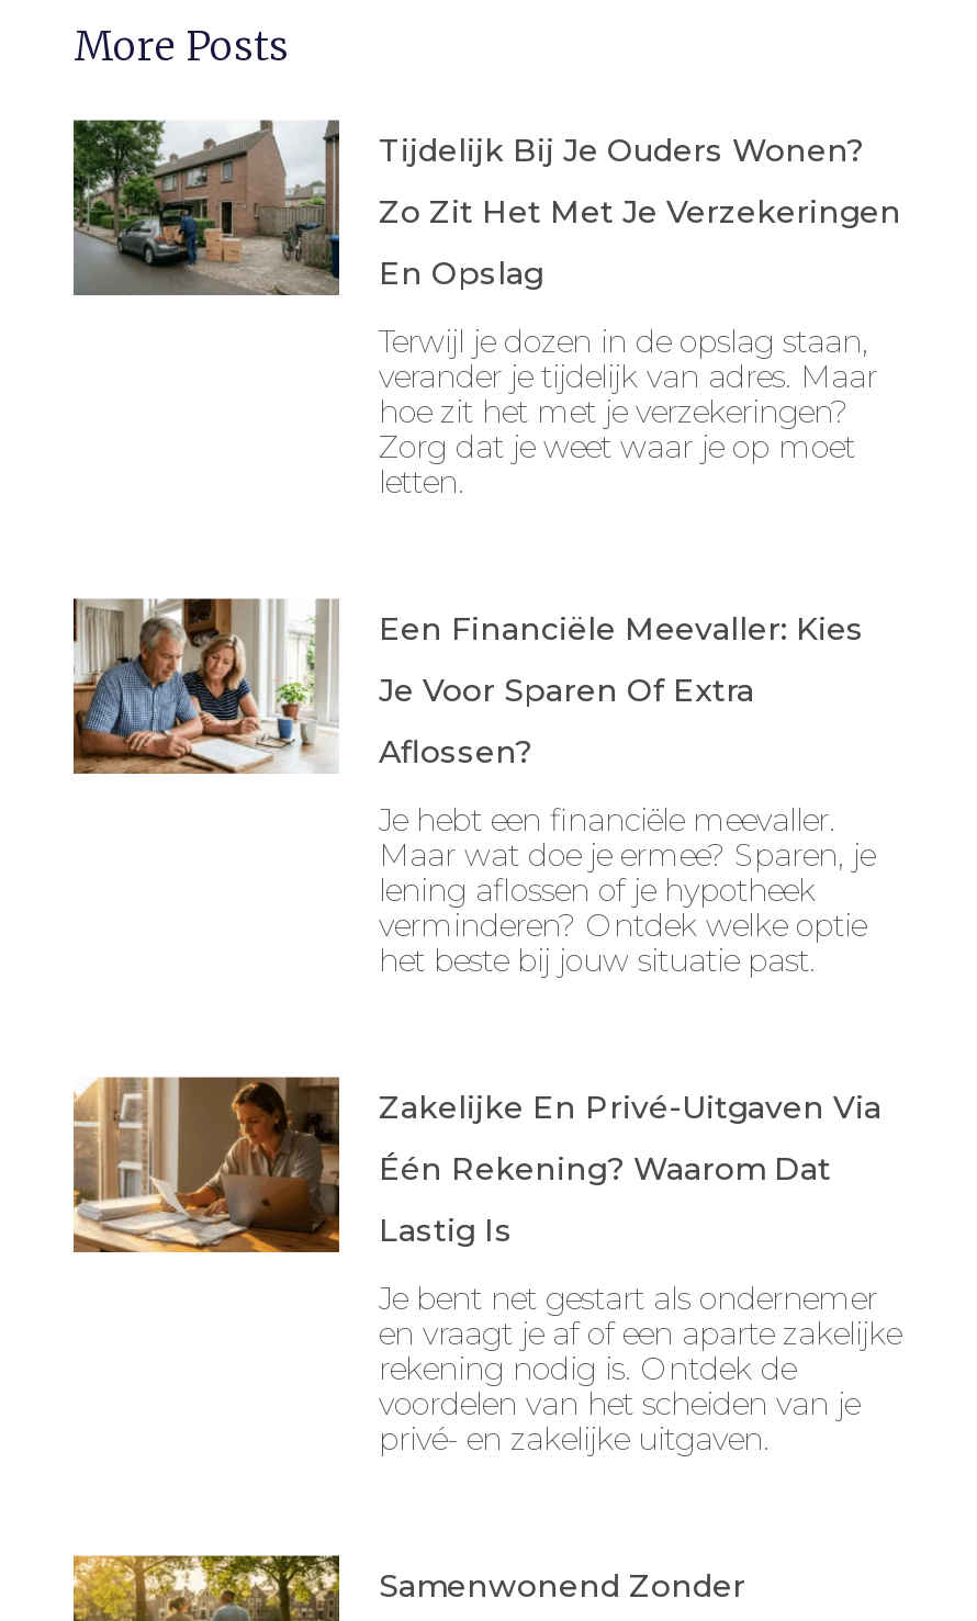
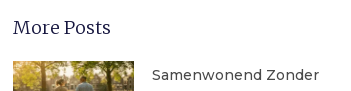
[71,117,901,501] [image] | Tijdelijk Bij Je Ouders Wonen? | Zo Zit Het Met Je Verzekeringen | En Opslag | Terwijl je dozen in de opslag staan, | verander je tijdelijk van adres. Maar | hoe zit het met je verzekeringen? | Zorg dat je weet waar je op moet | letten. -> none
[74,596,875,979] [image] | Een Financiële Meevaller: Kies | Je Voor Sparen Of Extra | Aflossen? | Je hebt een financiële meevaller. | Maar wat doe je ermee? Sparen, je | lening aflossen of je hypotheek | verminderen? Ontdek welke optie | het beste bij jouw situatie past. -> none
[71,1074,901,1458] [image] | Zakelijke En Privé-Uitgaven Via | Één Rekening? Waarom Dat | Lastig Is | Je bent net gestart als ondernemer | en vraagt je af of een aparte zakelijke | rekening nodig is. Ontdek de | voordelen van het scheiden van je | privé- en zakelijke uitgaven. -> none

